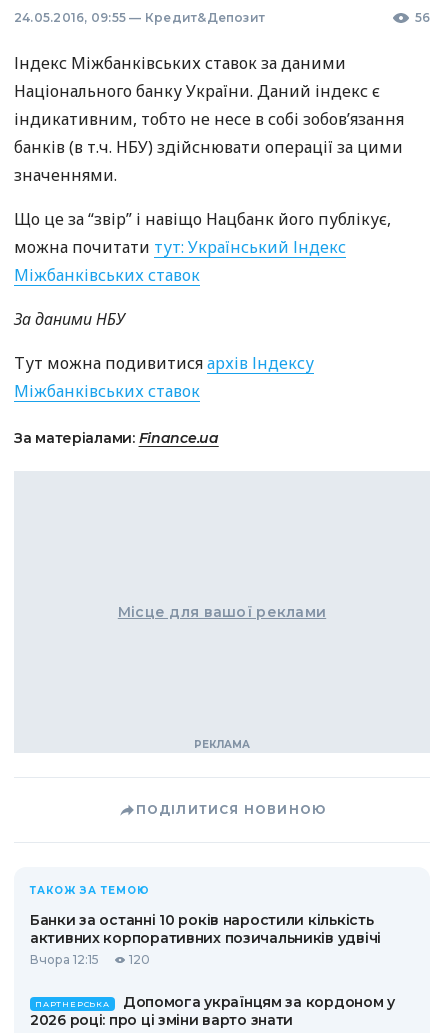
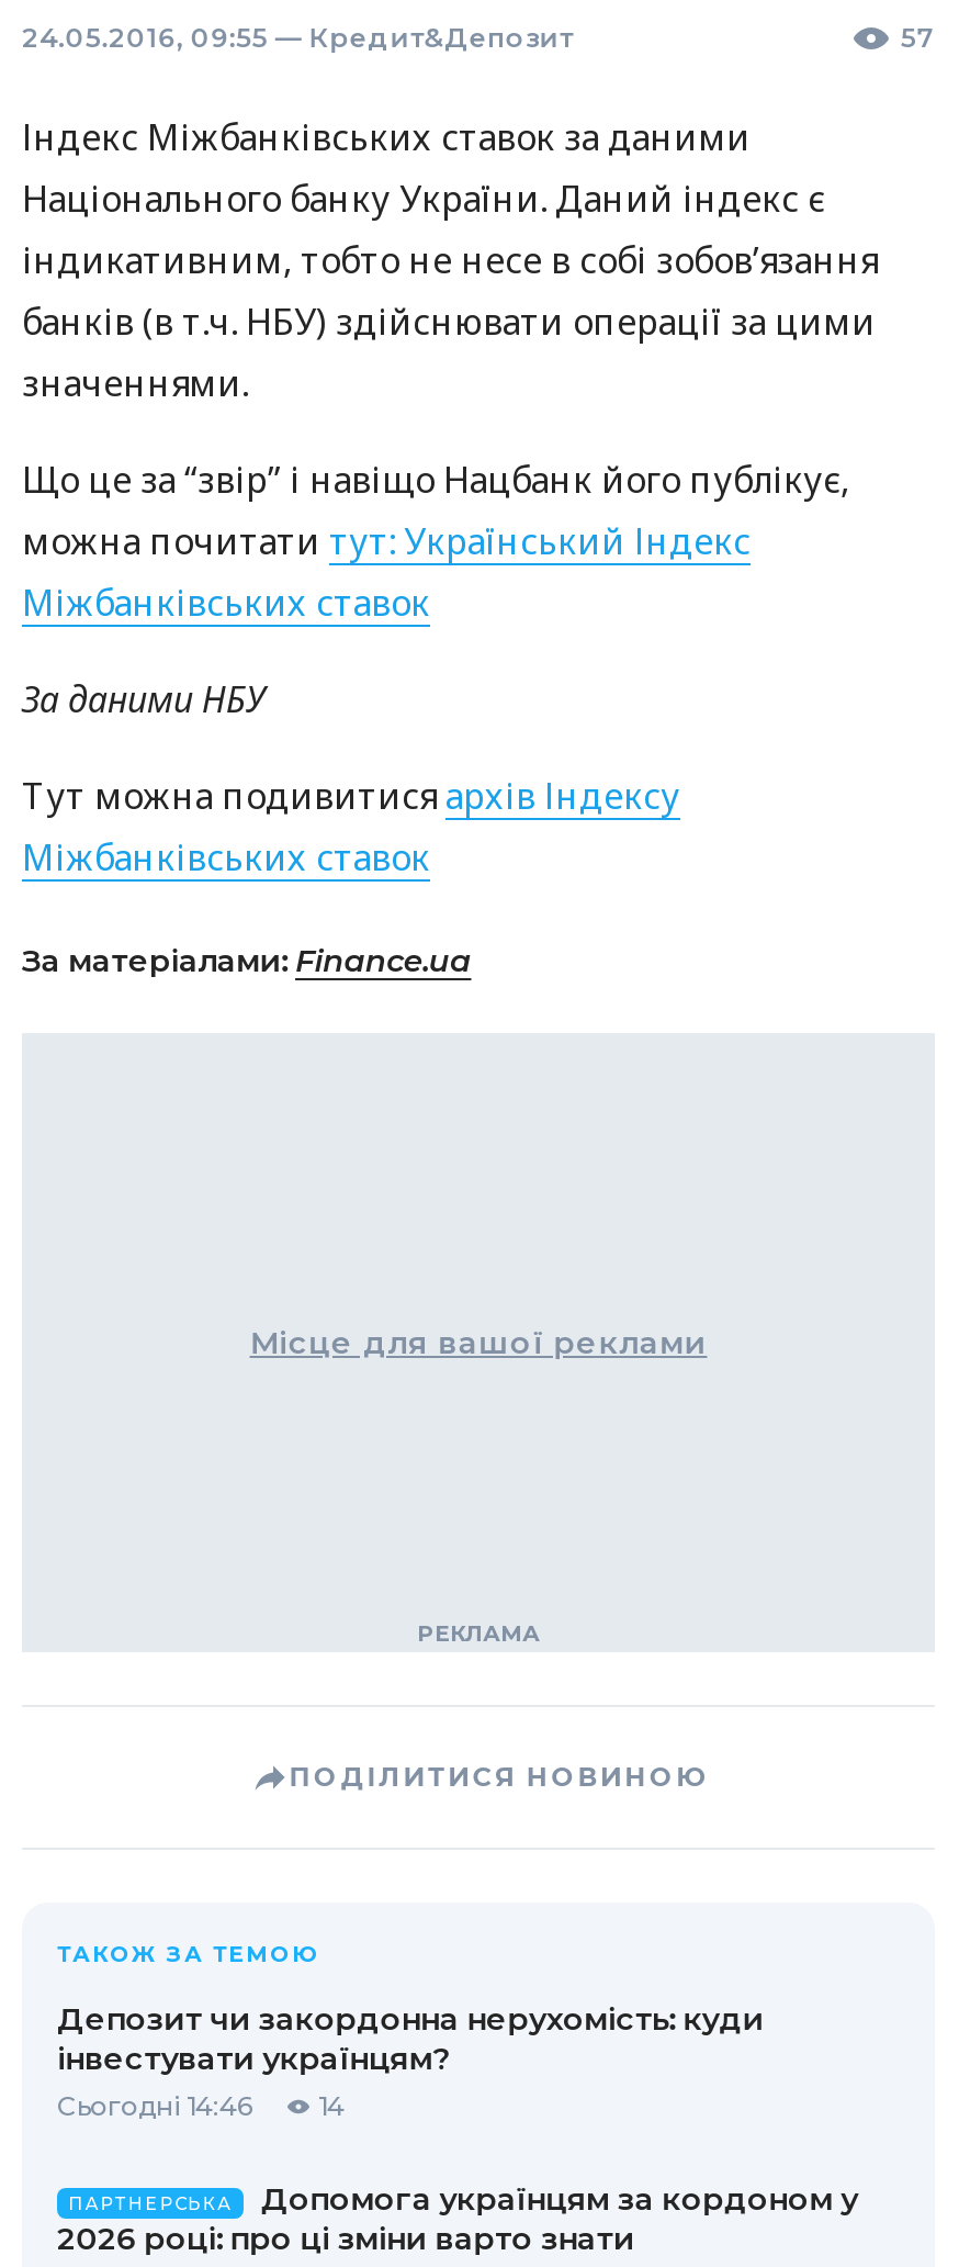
[414,10,430,25] 56 -> [901,21,935,54] 57
[30,911,381,967] Банки за останні 10 років наростили кількість | активних корпоративних позичальників удвічі | Вчора 12:15 | 120 -> [57,1999,764,2122] Депозит чи закордонна нерухомість: куди | інвестувати українцям? | Сьогодні 14:46 | 14

